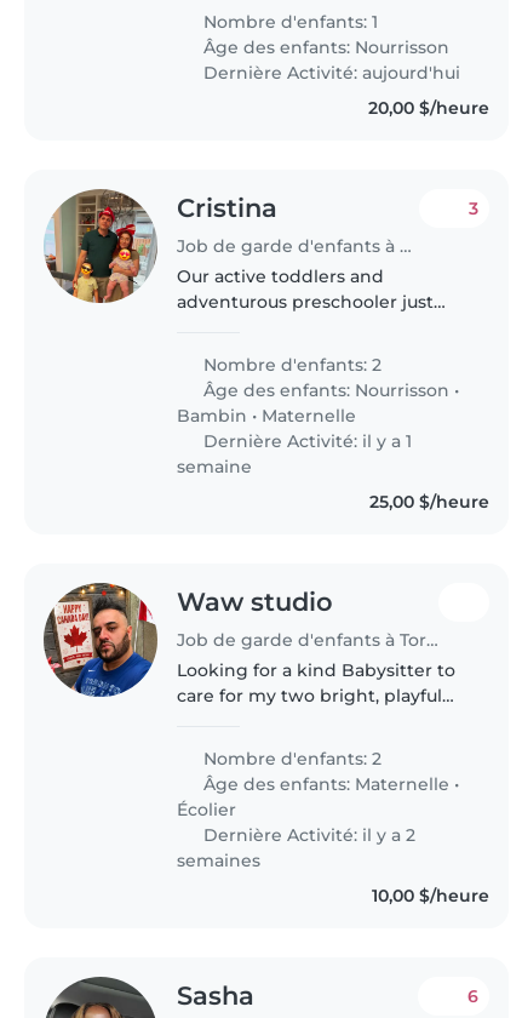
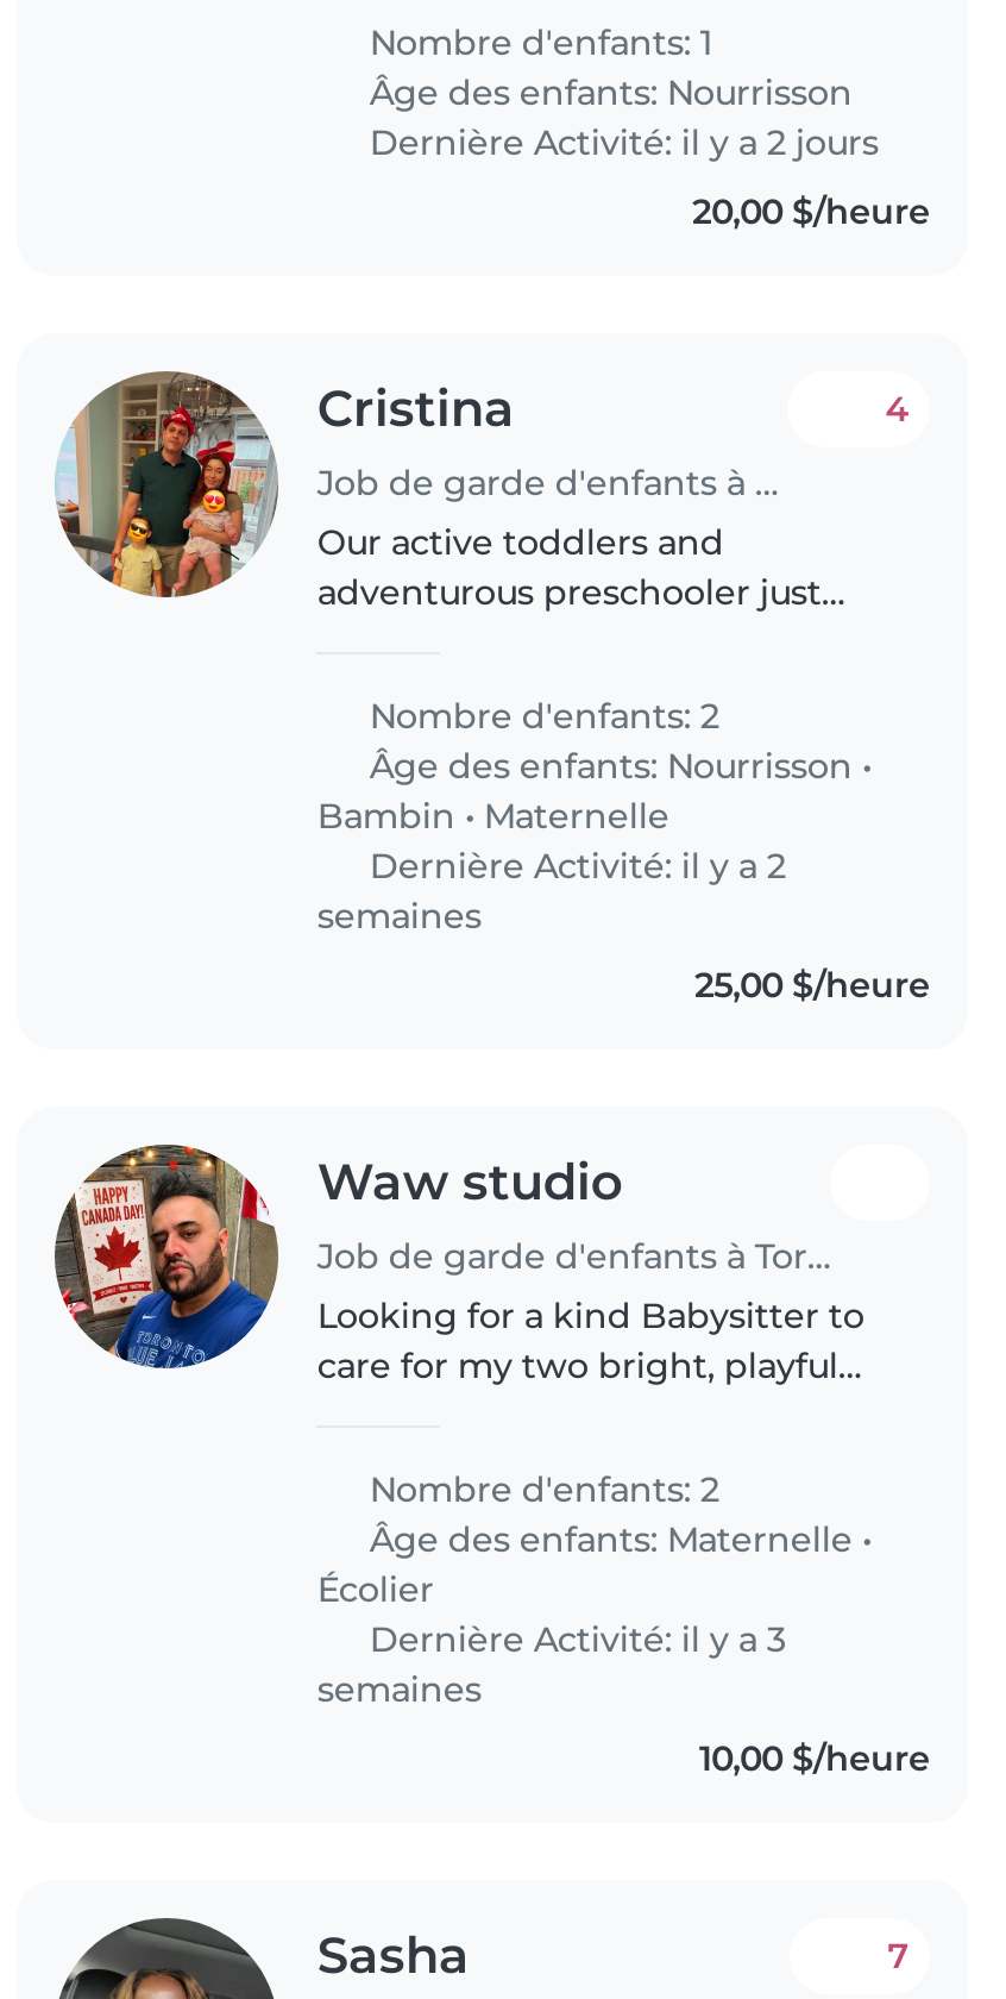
[199,62,461,84] Dernière Activité: aujourd'hui -> [360,121,879,164] Dernière Activité: il y a 2 jours
[469,198,479,219] 3 -> [885,388,909,431] 4
[177,430,412,477] Dernière Activité: il y a 1 | semaine -> [317,894,481,937] semaines
moved [199,824,416,845] -> [360,844,786,887]: Dernière Activité: il y a 2
none -> [360,1617,786,1660] Dernière Activité: il y a 3
[468,985,479,1007] 6 -> [888,1934,909,1977] 7

